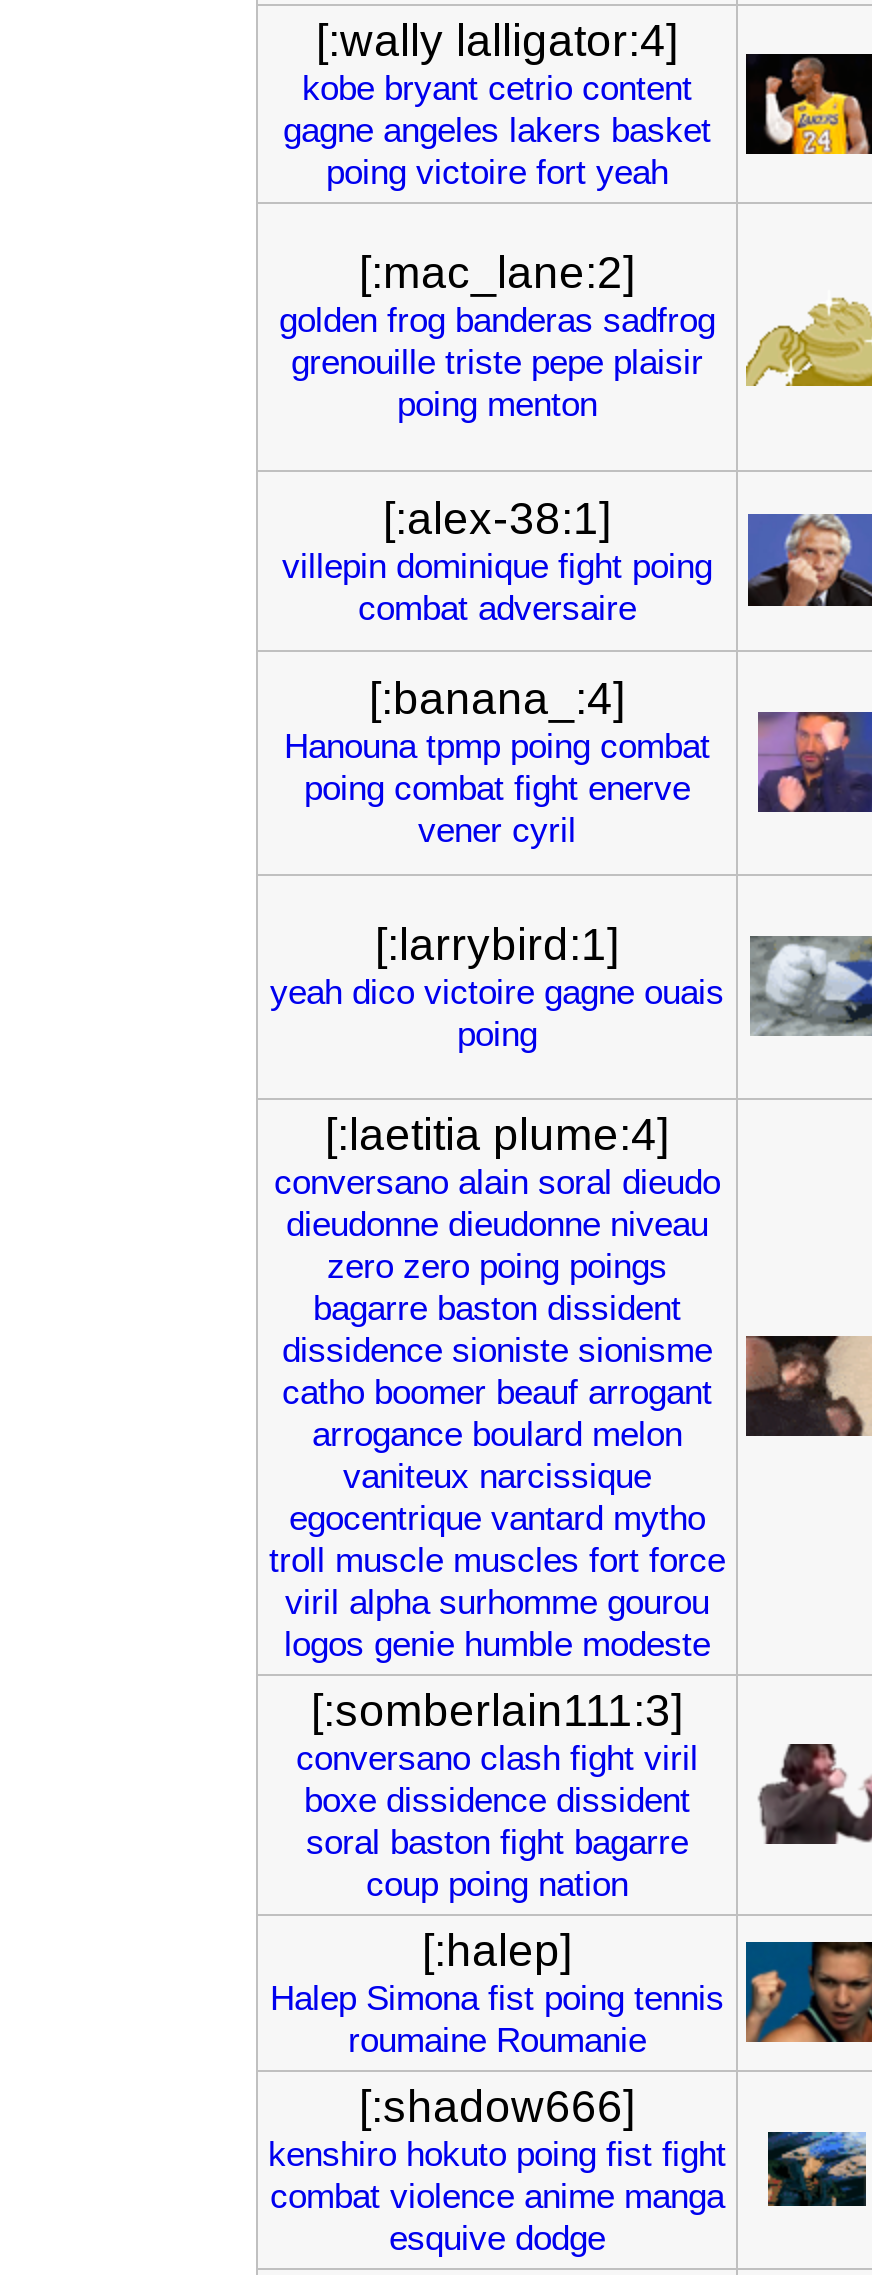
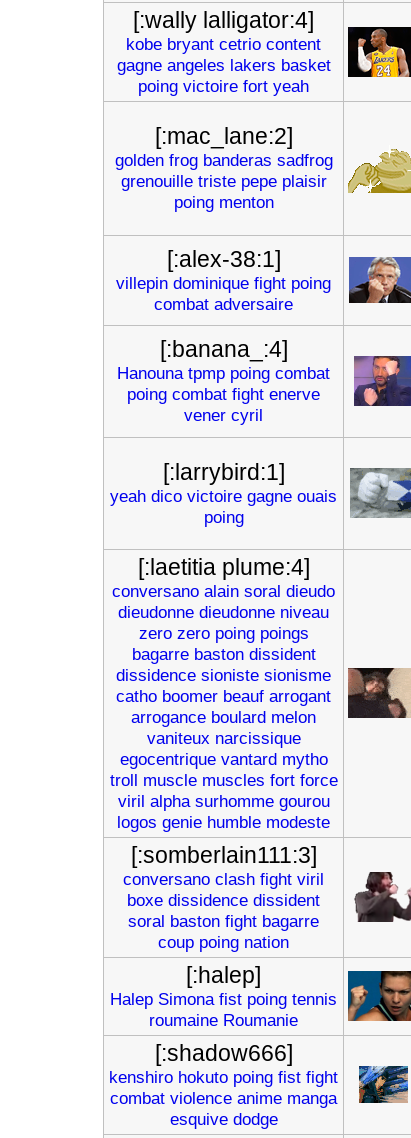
[766,2130,866,2208] [image] -> [358,1065,408,1104] [image]

